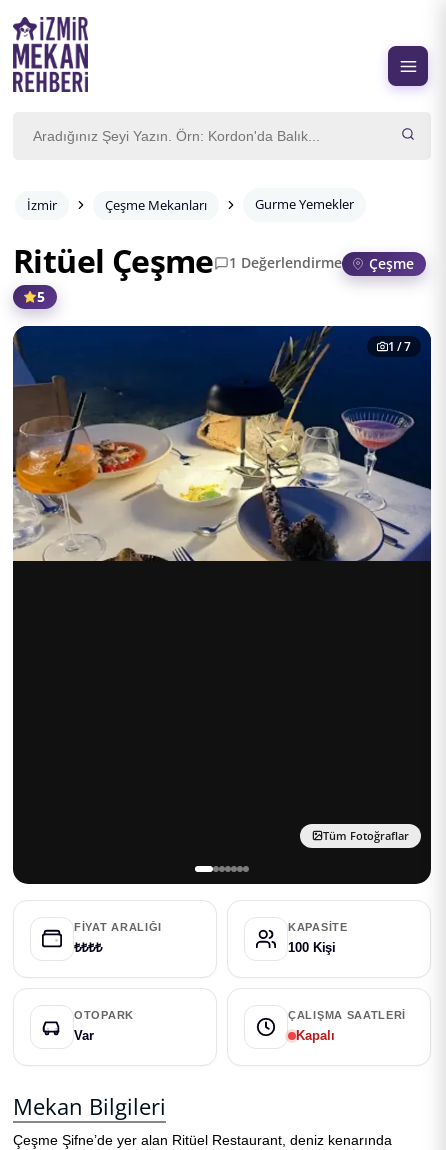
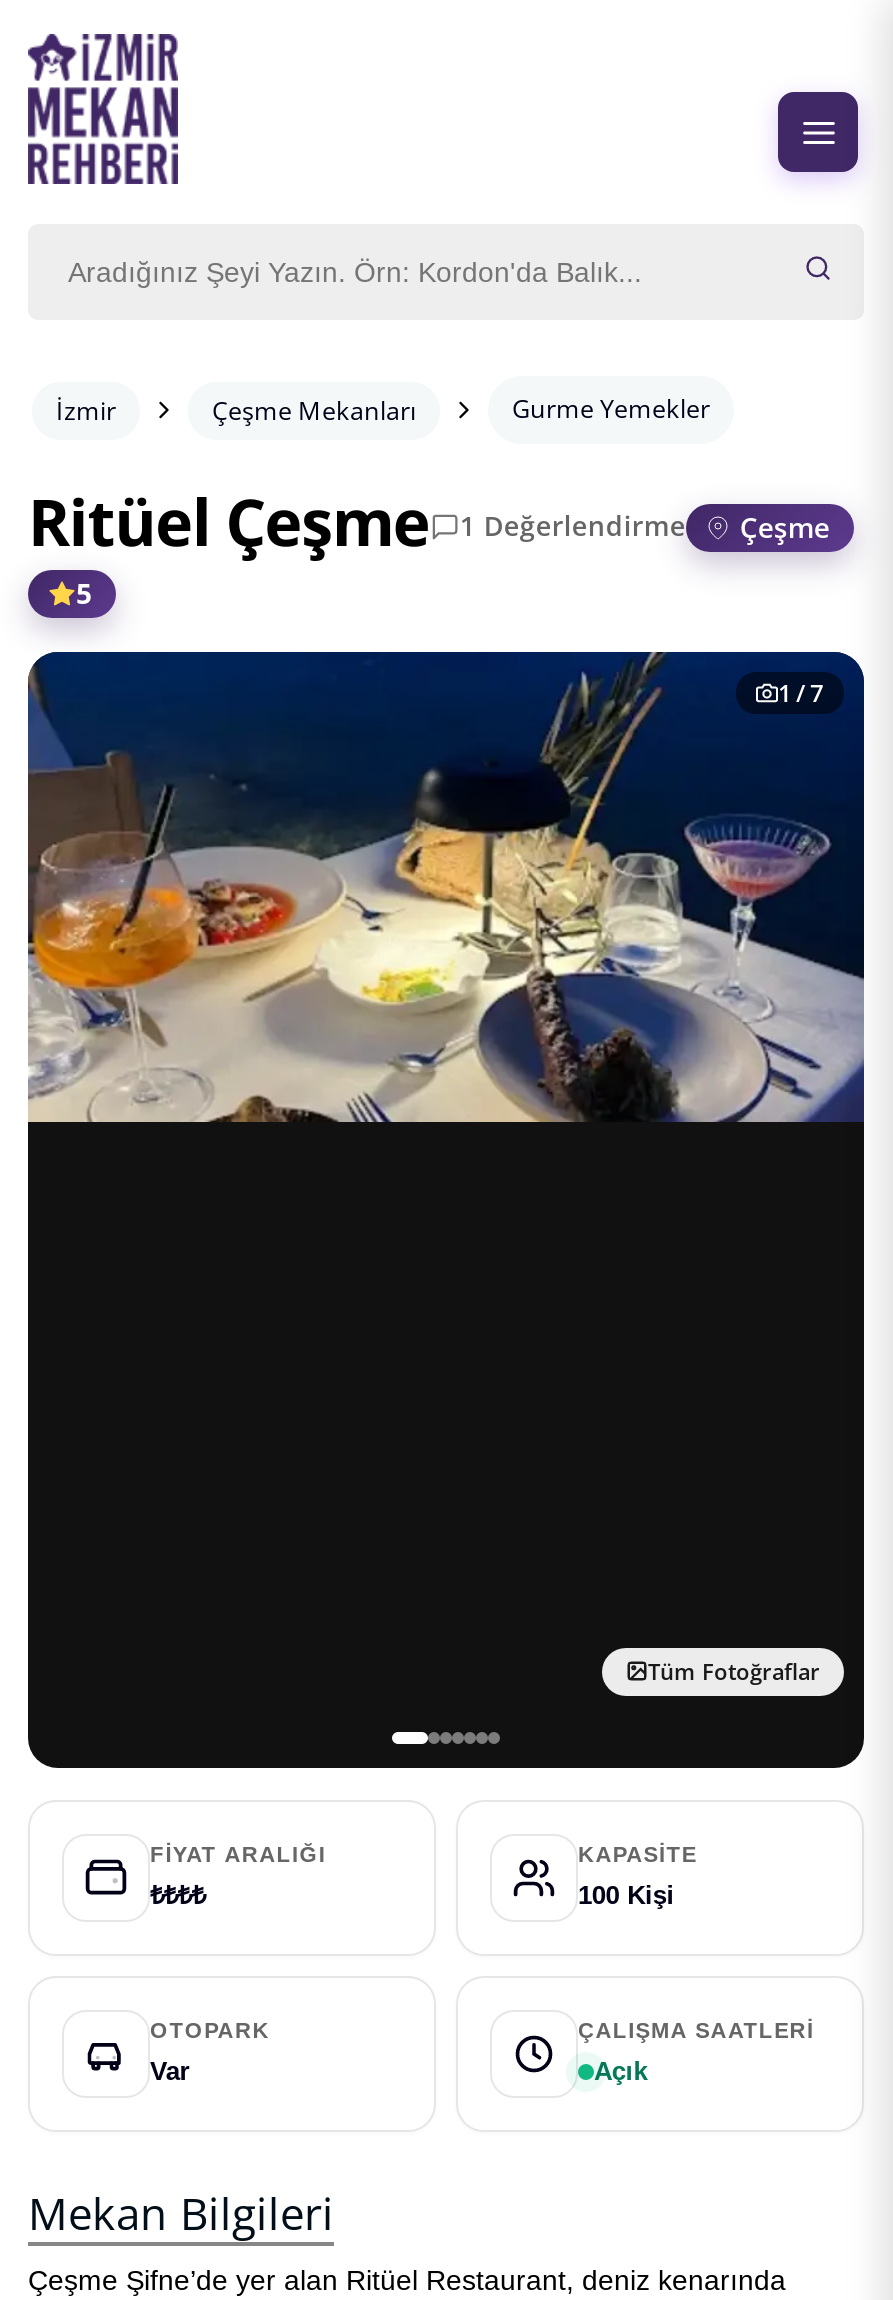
[296,1028,334,1043] Kapalı -> [594,2056,647,2086] Açık

